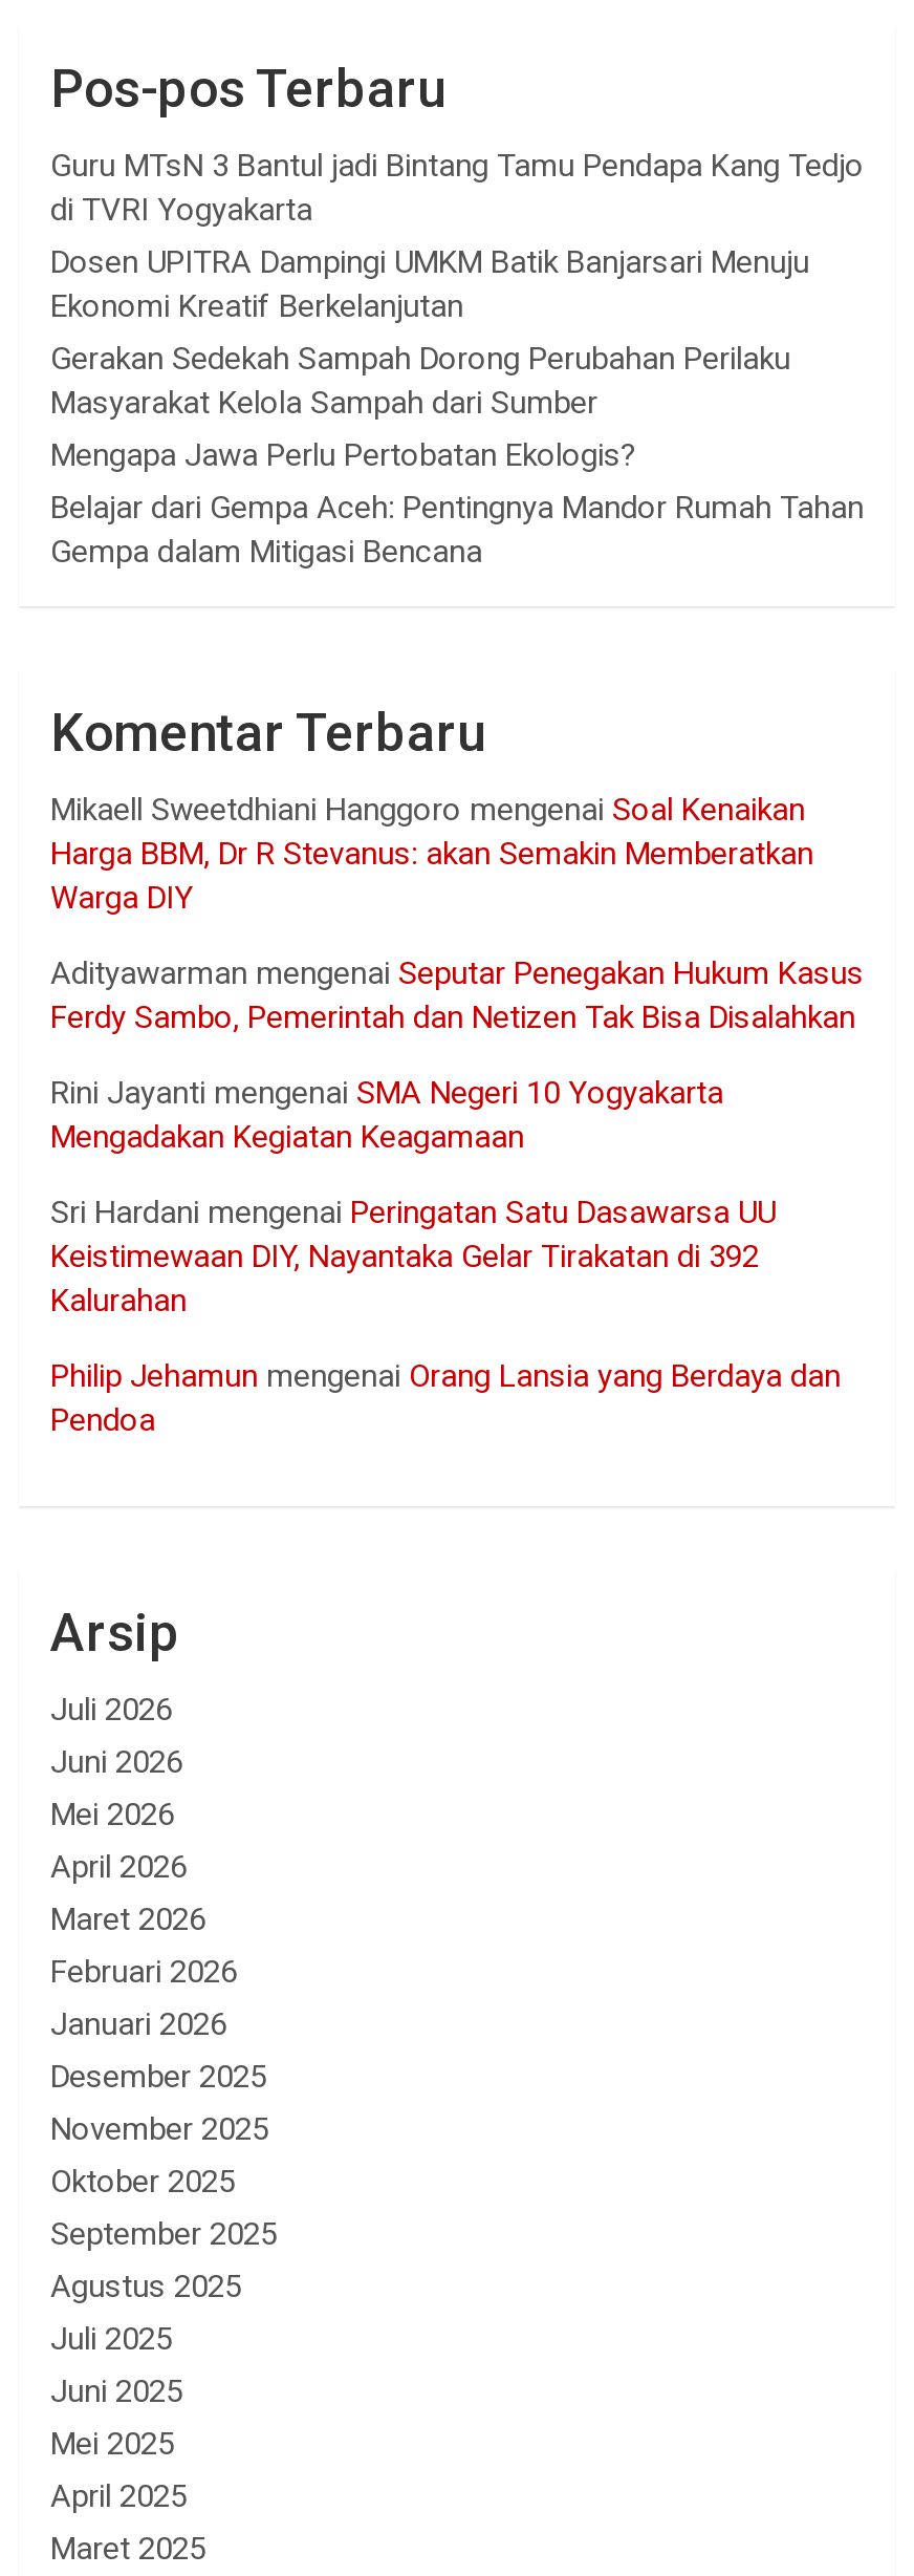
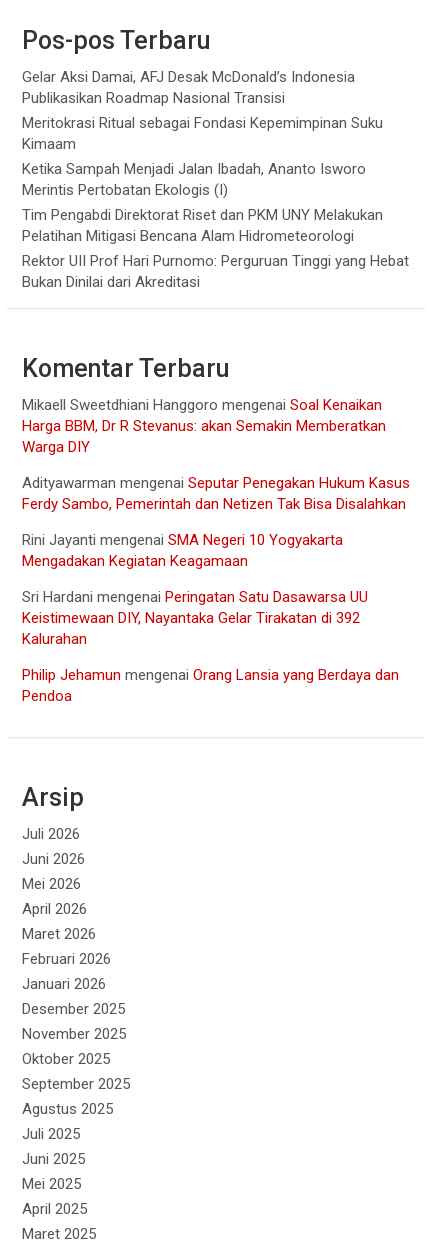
[50,148,864,571] Guru MTsN 3 Bantul jadi Bintang Tamu Pendapa Kang Tedjo | di TVRI Yogyakarta | Dosen UPITRA Dampingi UMKM Batik Banjarsari Menuju | Ekonomi Kreatif Berkelanjutan | Gerakan Sedekah Sampah Dorong Perubahan Perilaku | Masyarakat Kelola Sampah dari Sumber | Mengapa Jawa Perlu Pertobatan Ekologis? | Belajar dari Gempa Aceh: Pentingnya Mandor Rumah Tahan | Gempa dalam Mitigasi Bencana -> [22,68,409,291] Gelar Aksi Damai, AFJ Desak McDonald’s Indonesia | Publikasikan Roadmap Nasional Transisi | Meritokrasi Ritual sebagai Fondasi Kepemimpinan Suku | Kimaam | Ketika Sampah Menjadi Jalan Ibadah, Ananto Isworo | Merintis Pertobatan Ekologis (I) | Tim Pengabdi Direktorat Riset dan PKM UNY Melakukan | Pelatihan Mitigasi Bencana Alam Hidrometeorologi | Rektor UII Prof Hari Purnomo: Perguruan Tinggi yang Hebat | Bukan Dinilai dari Akreditasi

